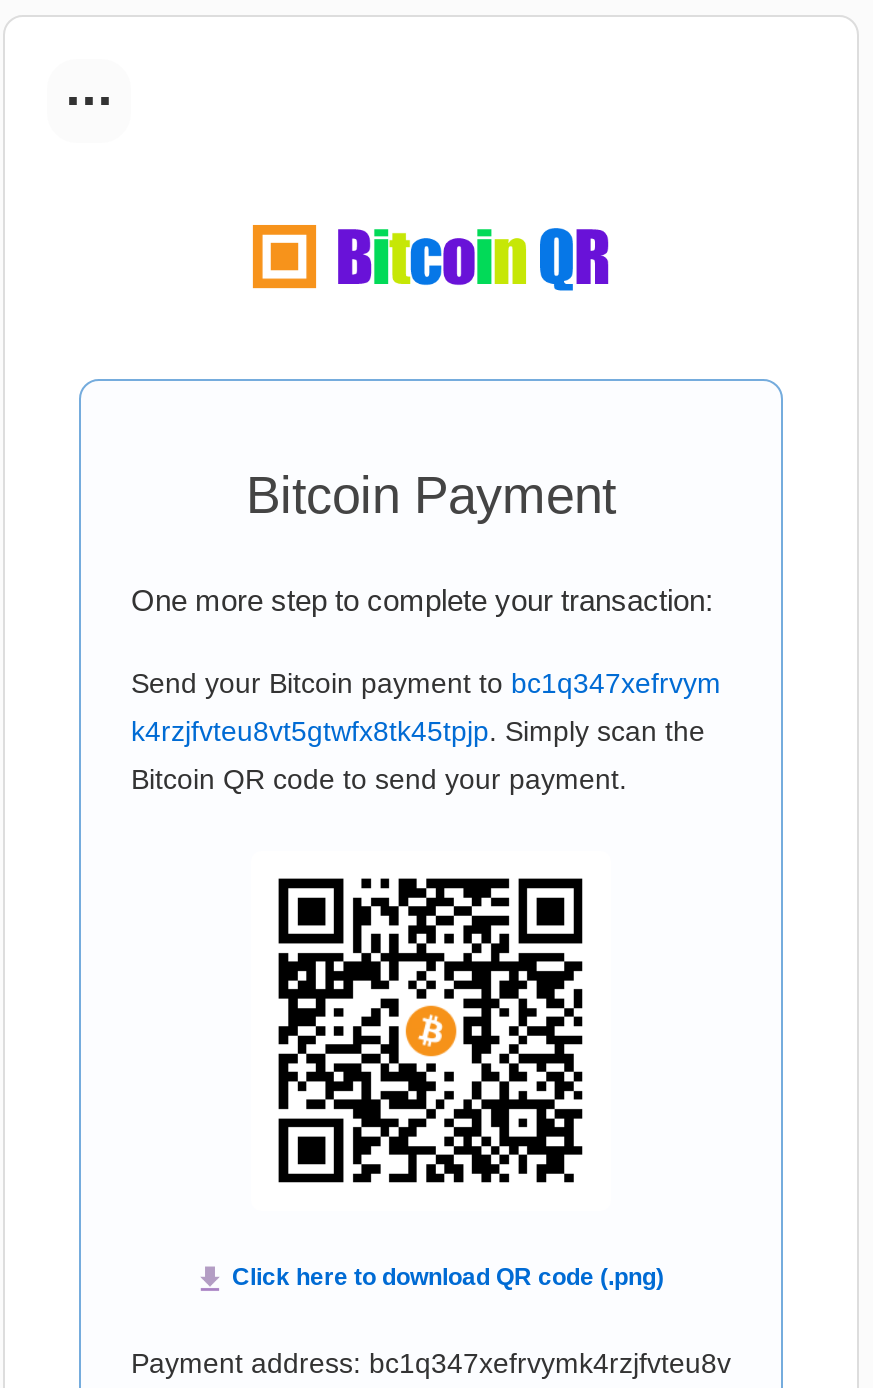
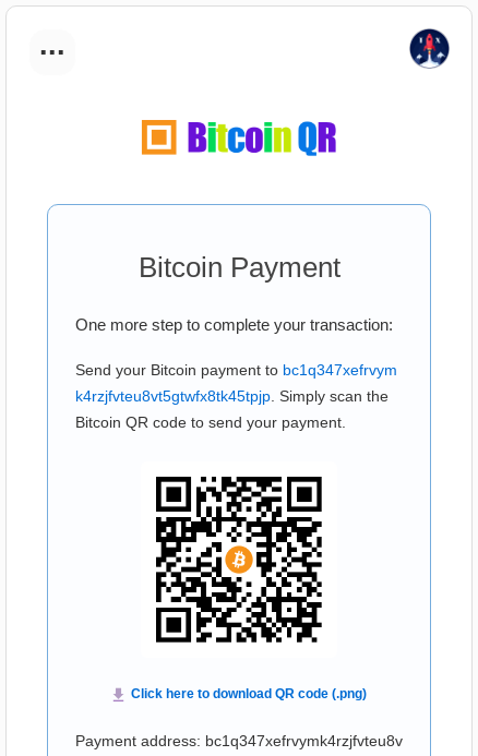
none -> [408,27,451,69] [image]

